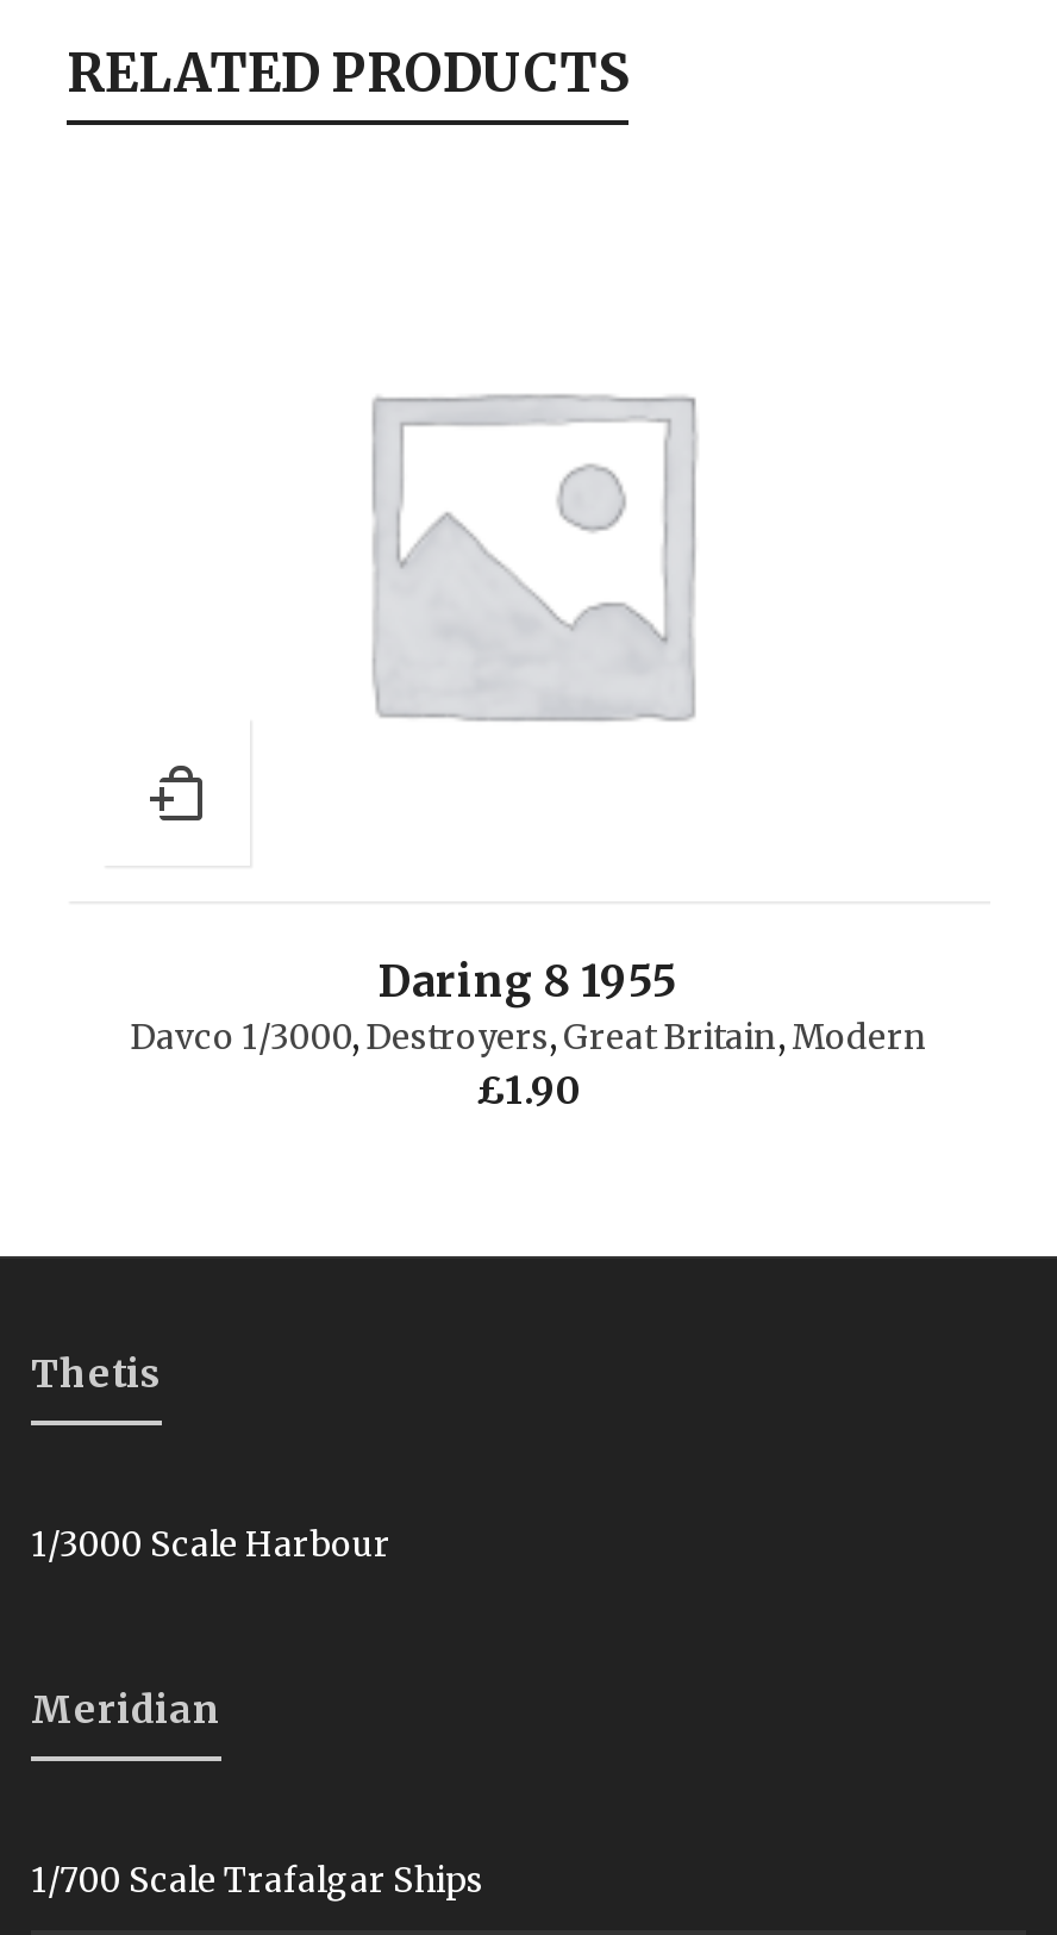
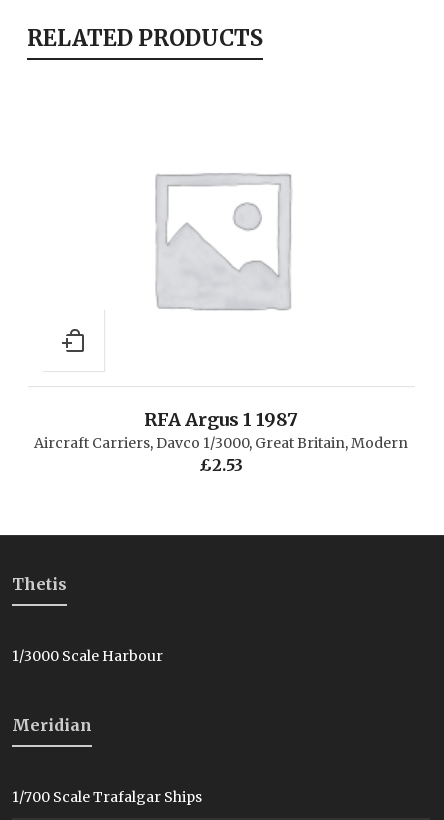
[130,954,927,1113] Daring 8 1955 | Davco 1/3000, Destroyers, Great Britain, Modern | £1.90 -> [34,408,408,475] RFA Argus 1 1987 | Aircraft Carriers, Davco 1/3000, Great Britain, Modern | £2.53

